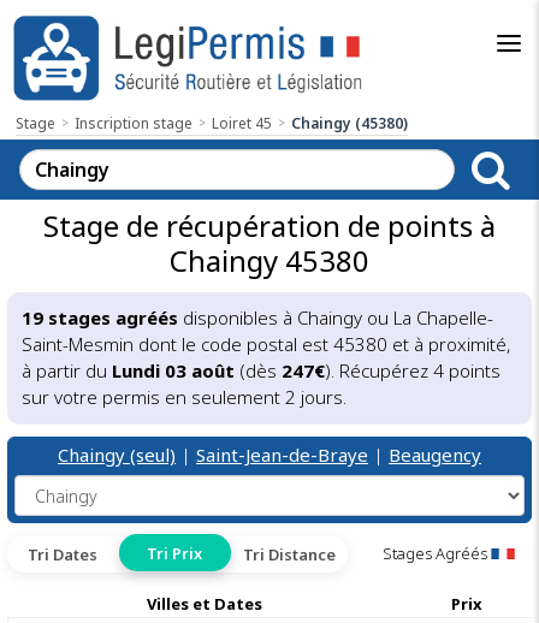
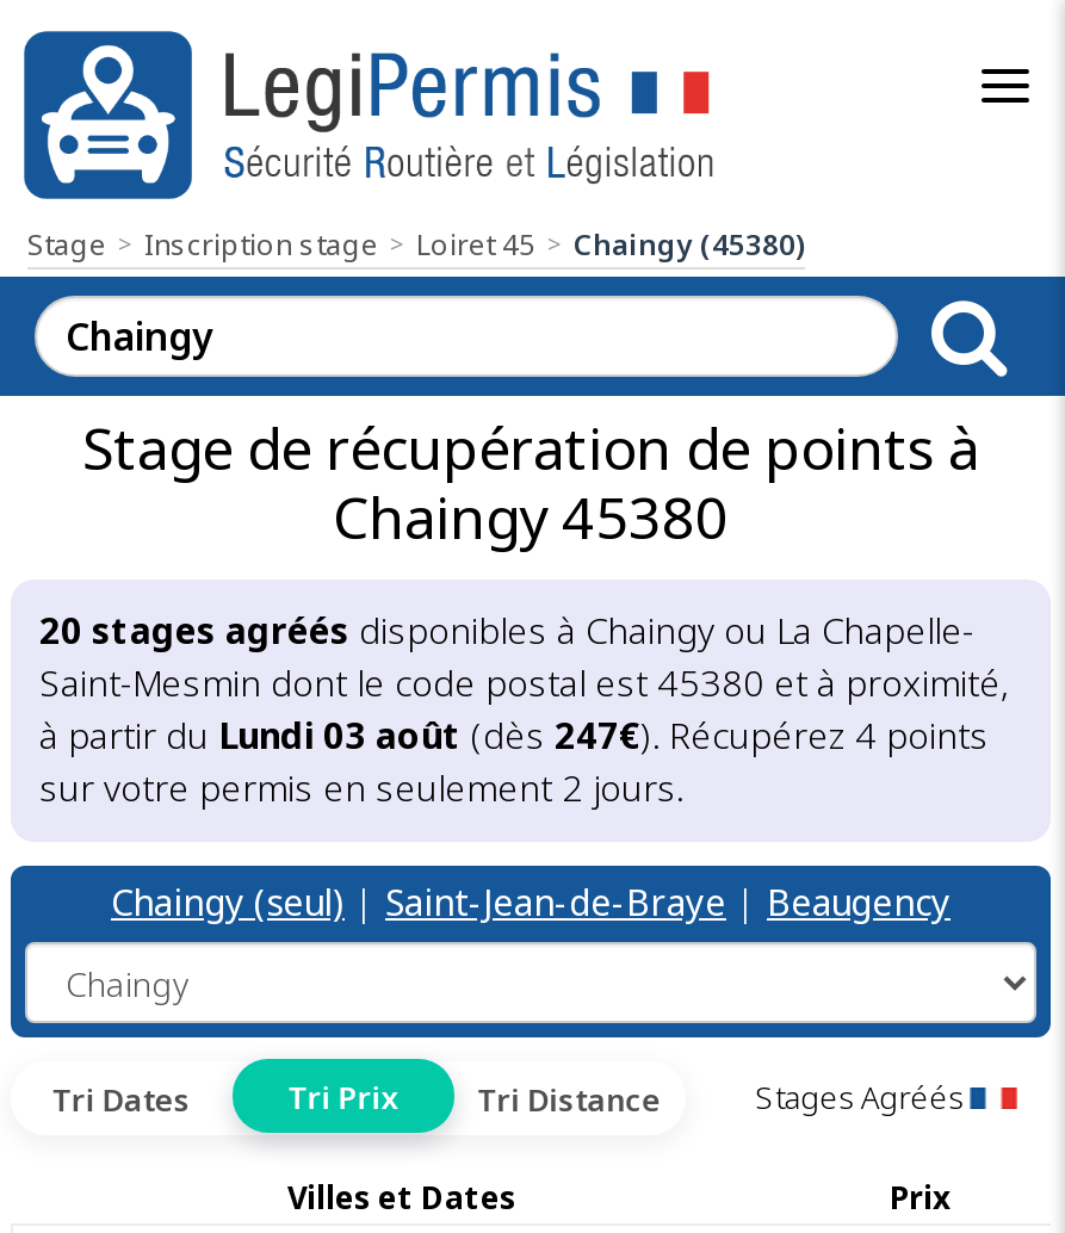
[22,306,493,330] 19 stages agréés disponibles à Chaingy ou La Chapelle- -> [39,606,974,654] 20 stages agréés disponibles à Chaingy ou La Chapelle-

